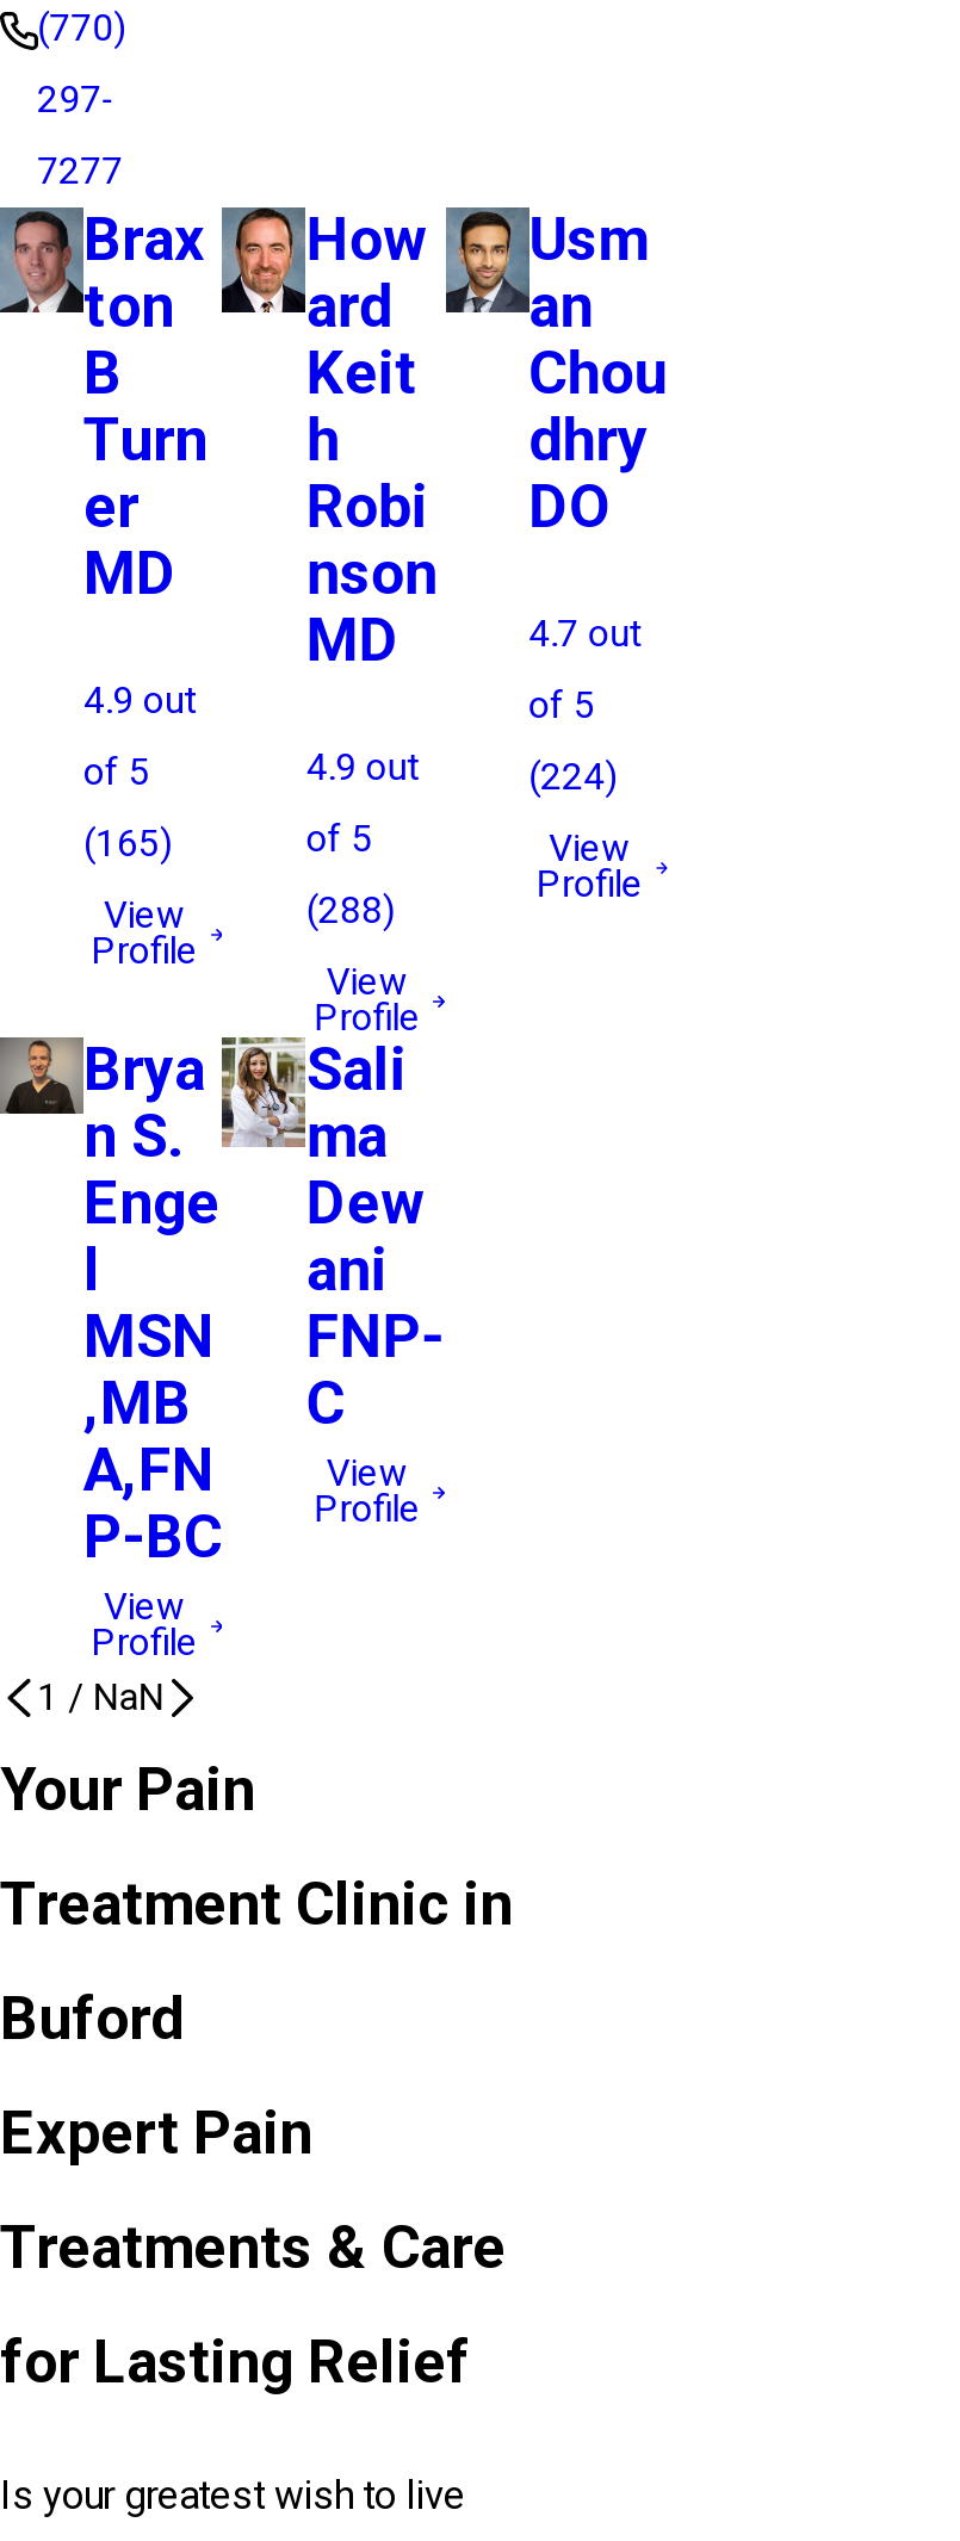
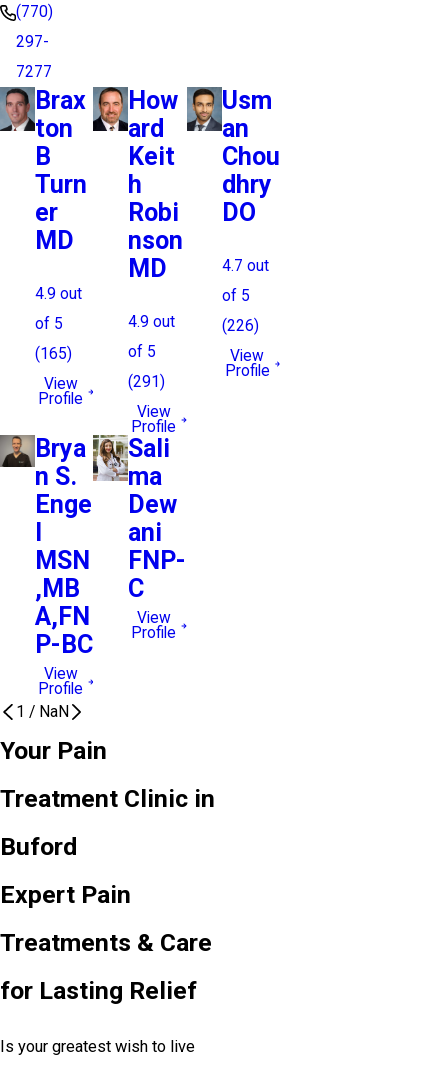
[529,756,617,798] (224) -> [222,317,259,335] (226)
[306,889,394,932] (288) -> [128,373,165,391] (291)

